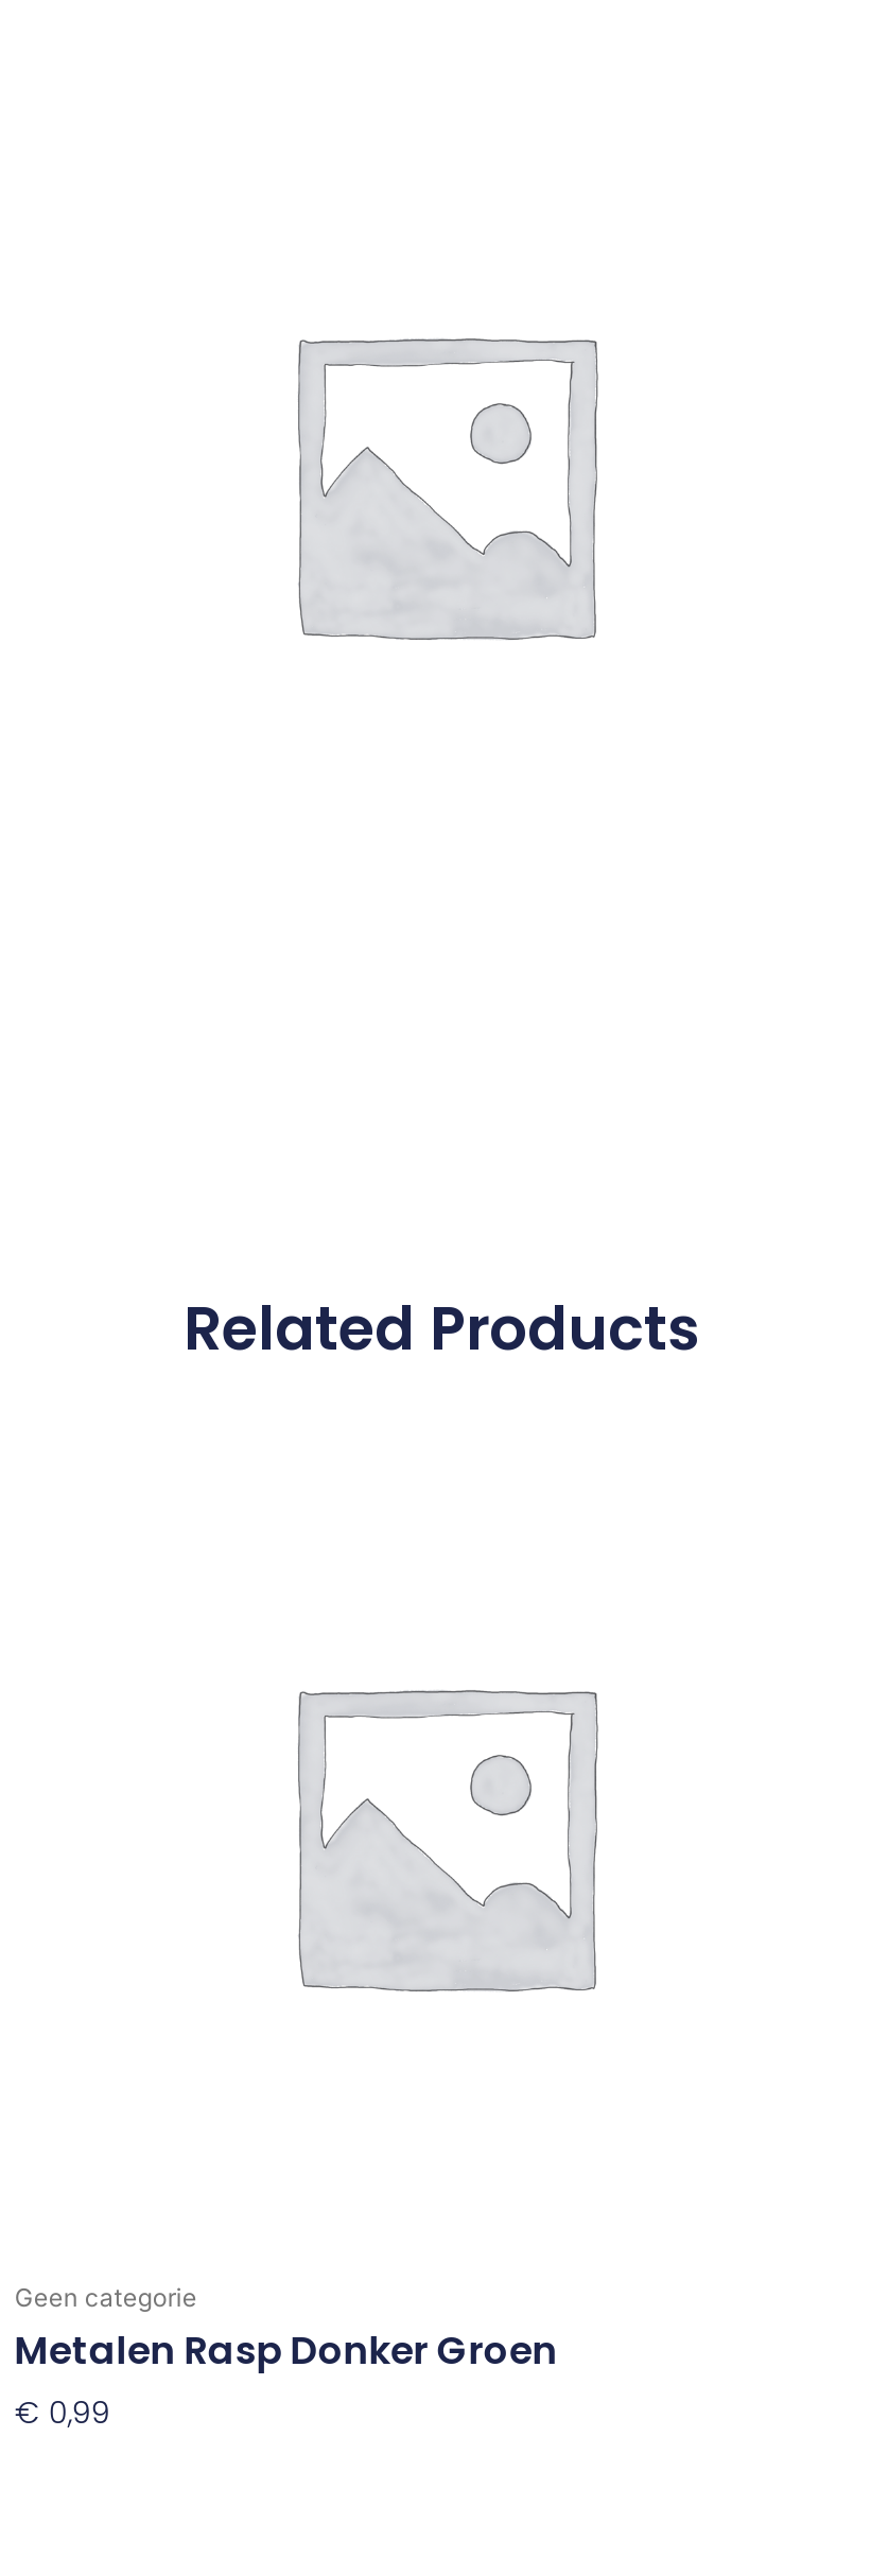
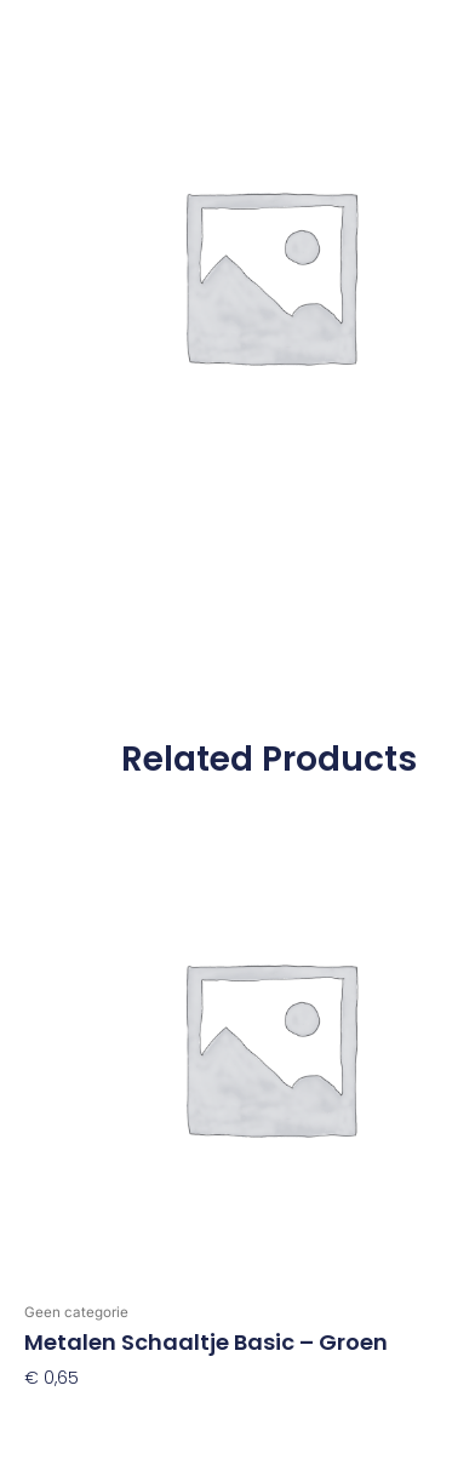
[15,2322,558,2433] Metalen Rasp Donker Groen | €0,99 -> [25,1326,388,1389] Metalen Schaaltje Basic – Groen | €0,65

